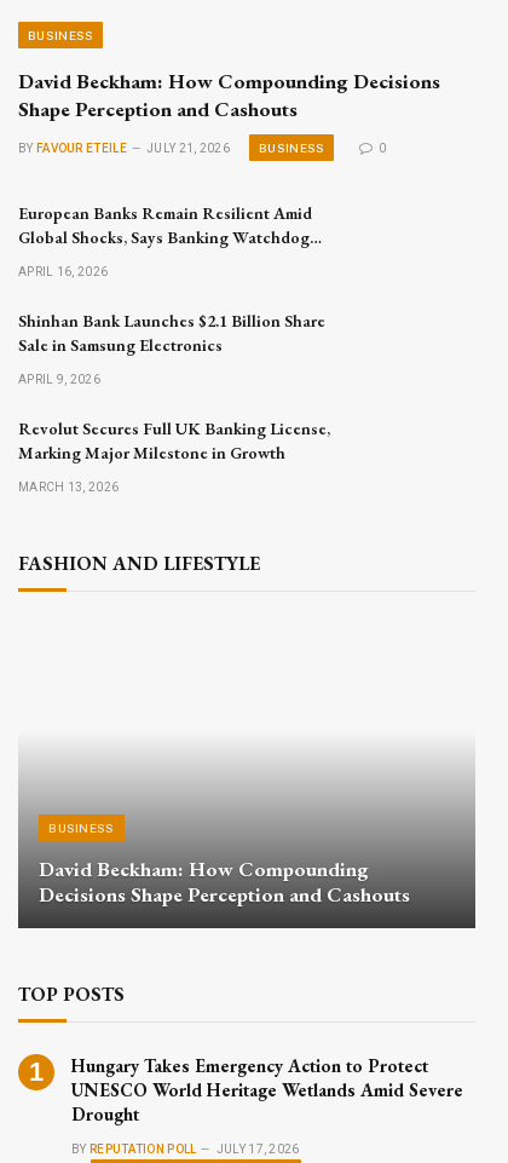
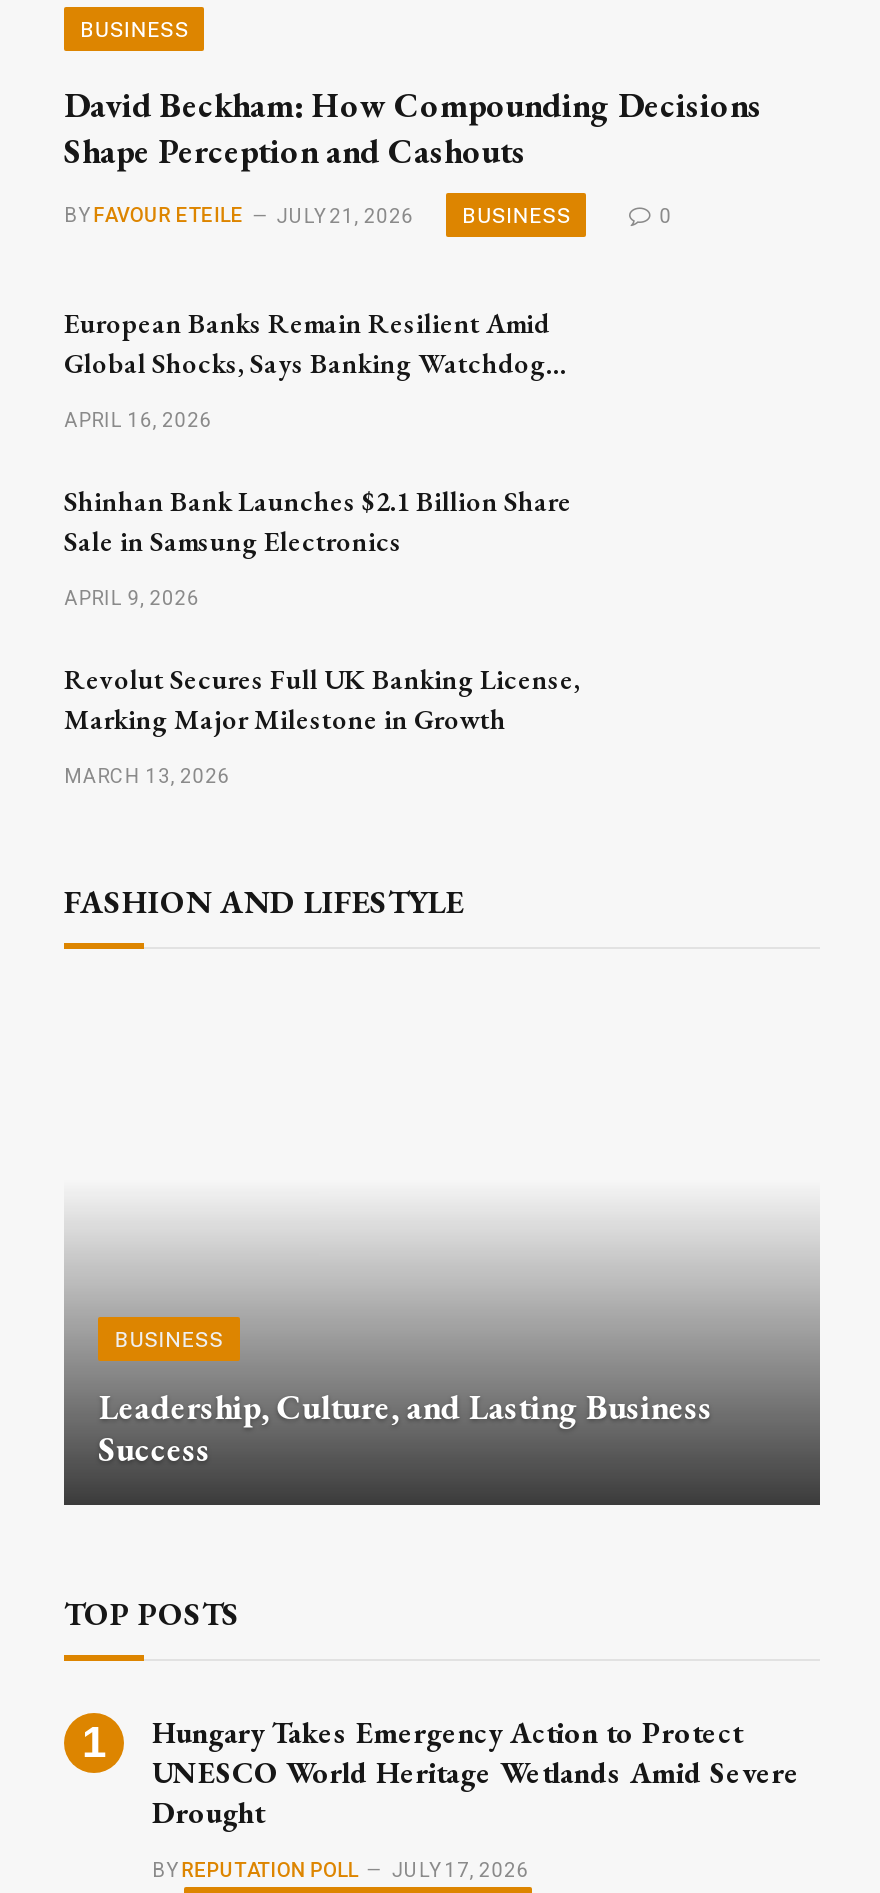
[39,856,410,908] David Beckham: How Compounding | Decisions Shape Perception and Cashouts -> [99,1385,713,1471] Leadership, Culture, and Lasting Business | Success

